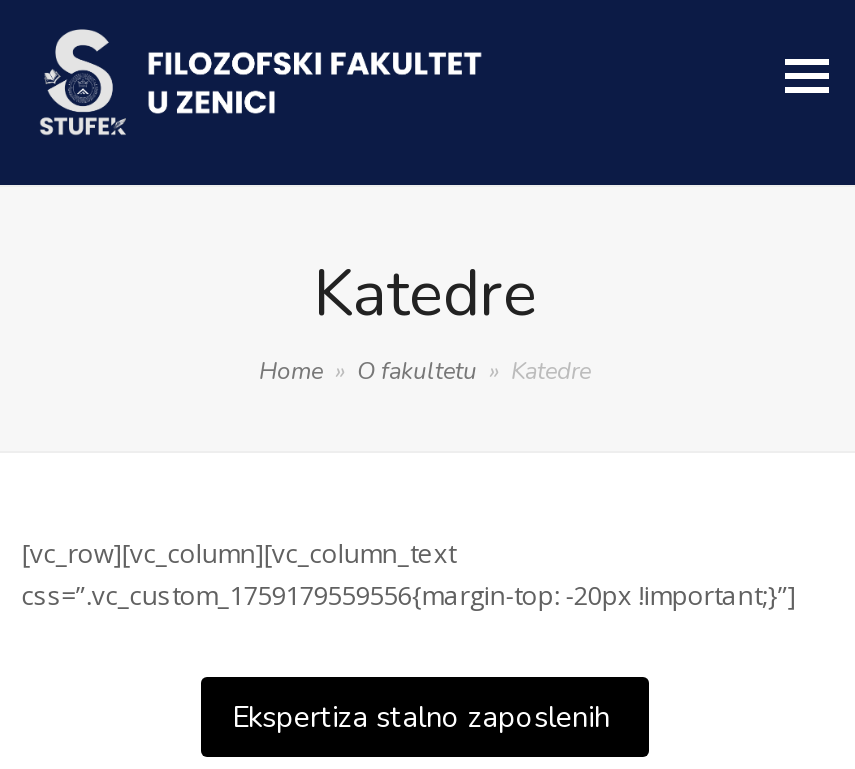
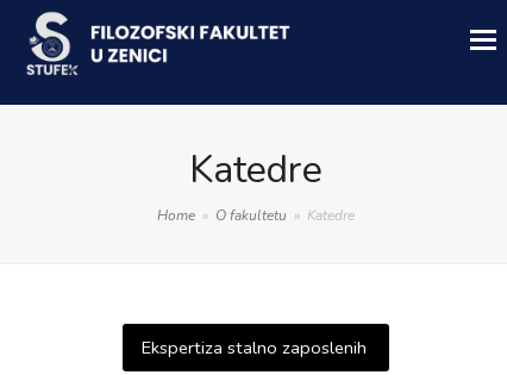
[22,535,796,613] [vc_row][vc_column][vc_column_text | css=”.vc_custom_1759179559556{margin-top: -20px !important;}”] -> none

